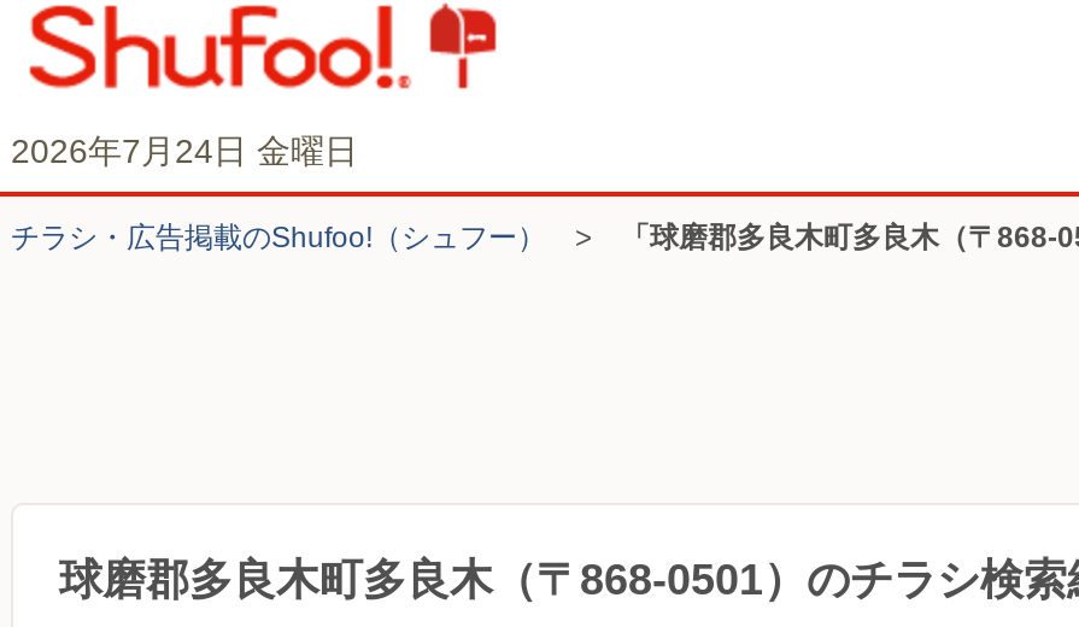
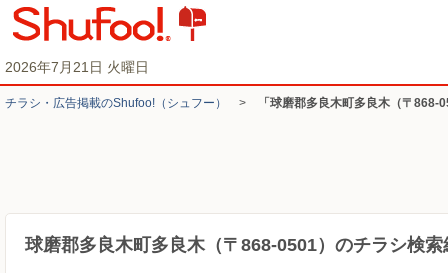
[11,131,358,170] 2026年7月24日 金曜日 -> [5,59,149,75] 2026年7月21日 火曜日

